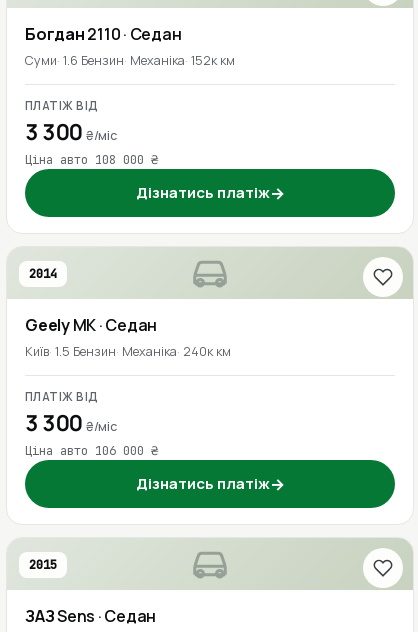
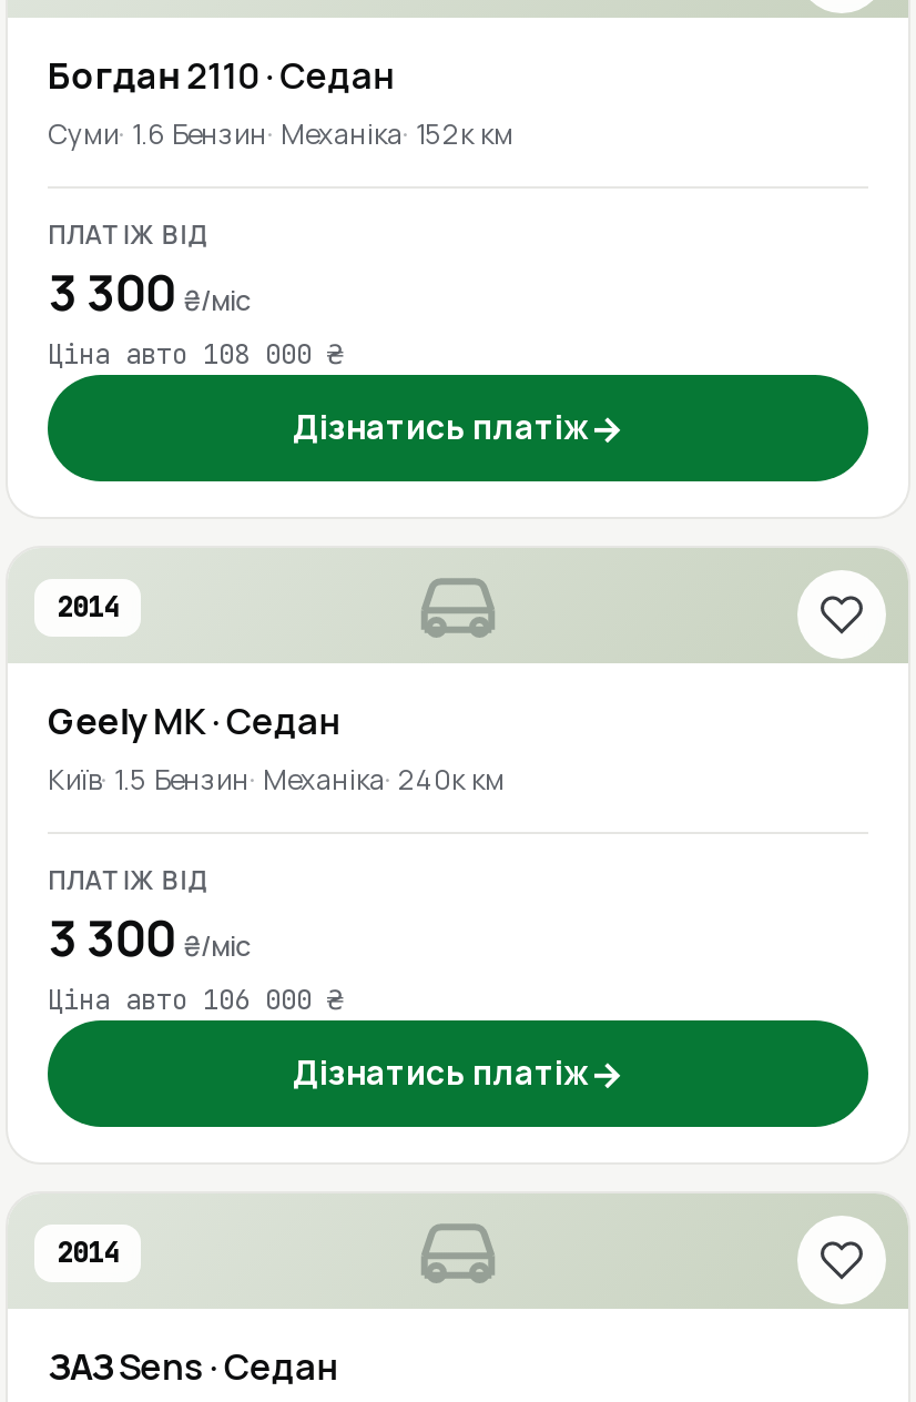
[29,557,57,573] 2015 -> [57,1236,119,1271] 2014

